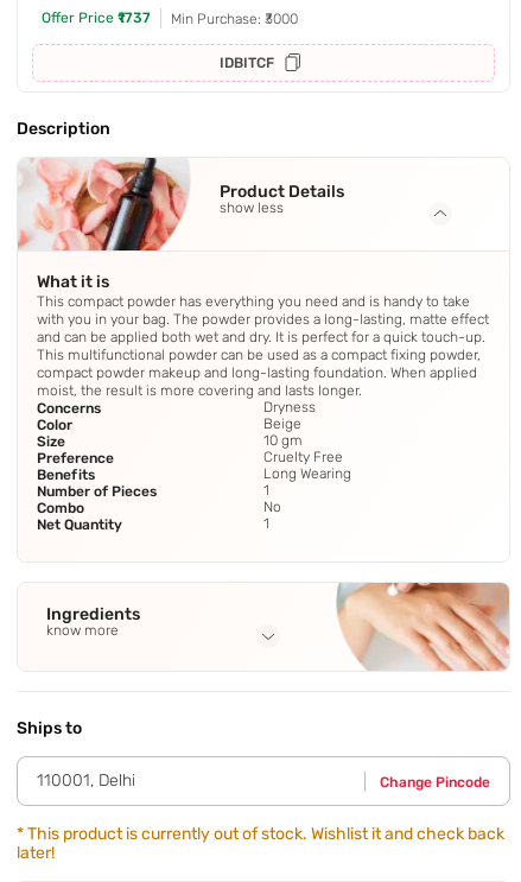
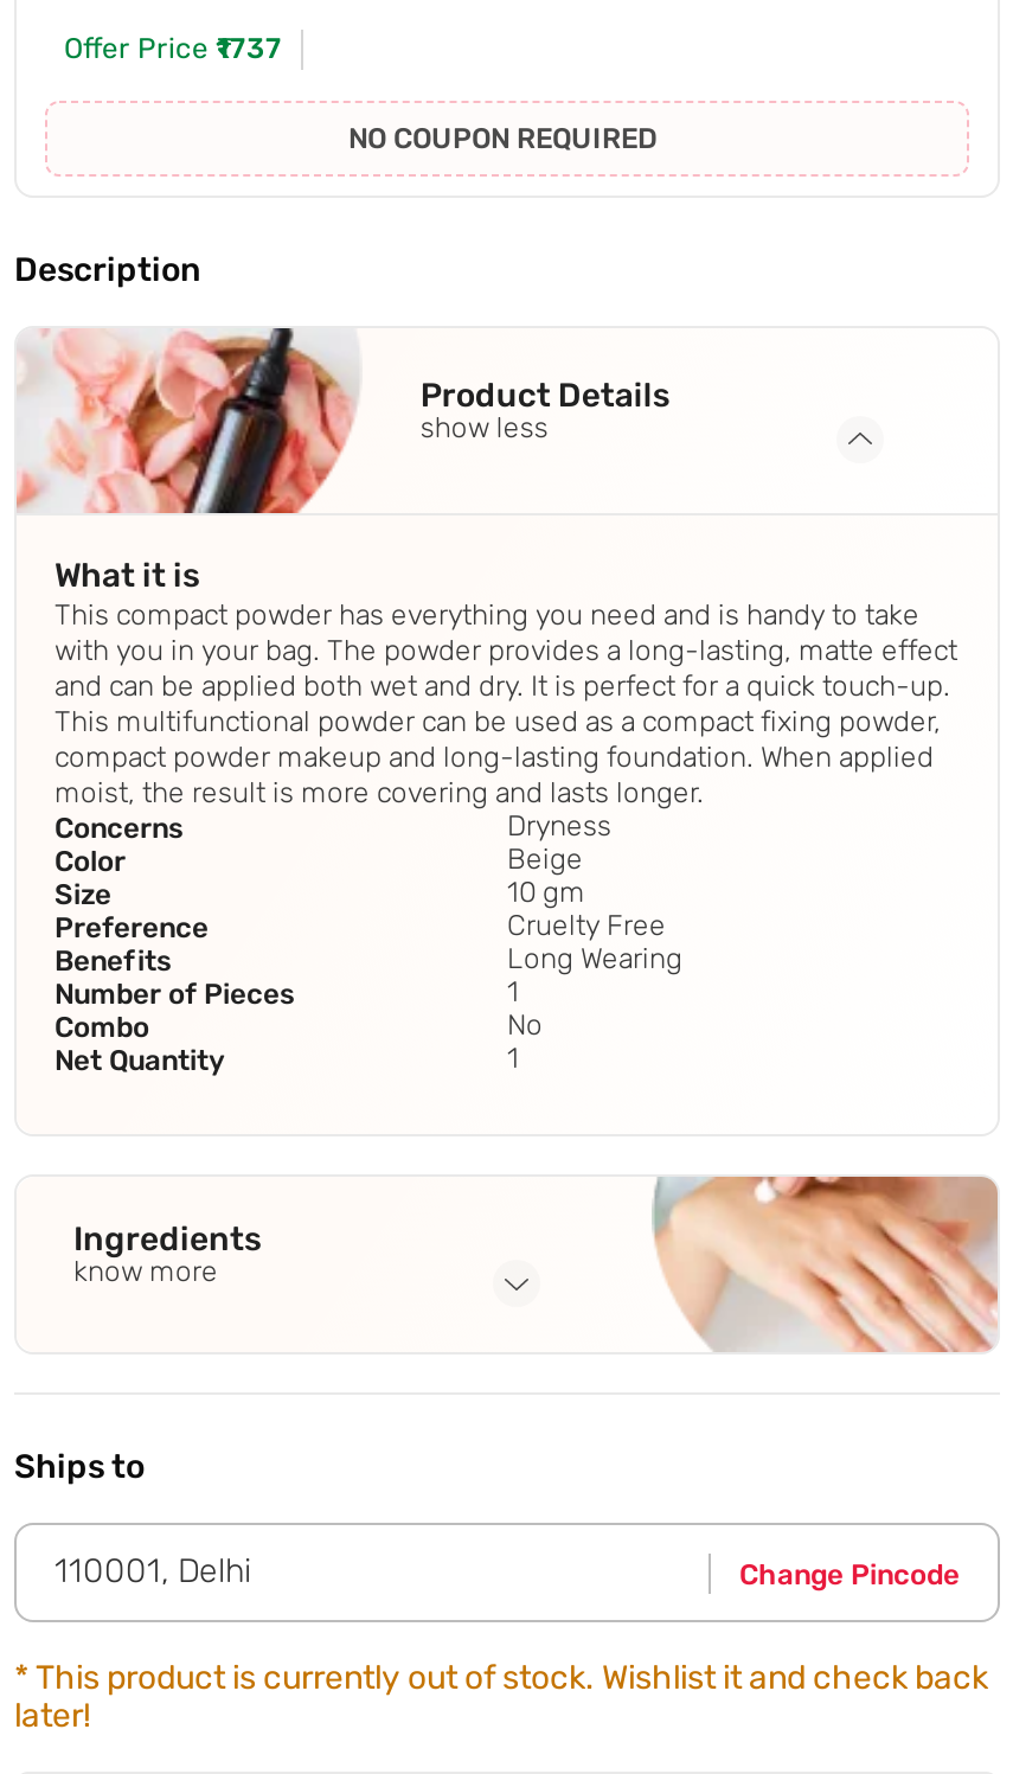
[171,10,298,72] Min Purchase: ₹3000 | IDBITCF -> [348,123,656,156] NO COUPON REQUIRED

